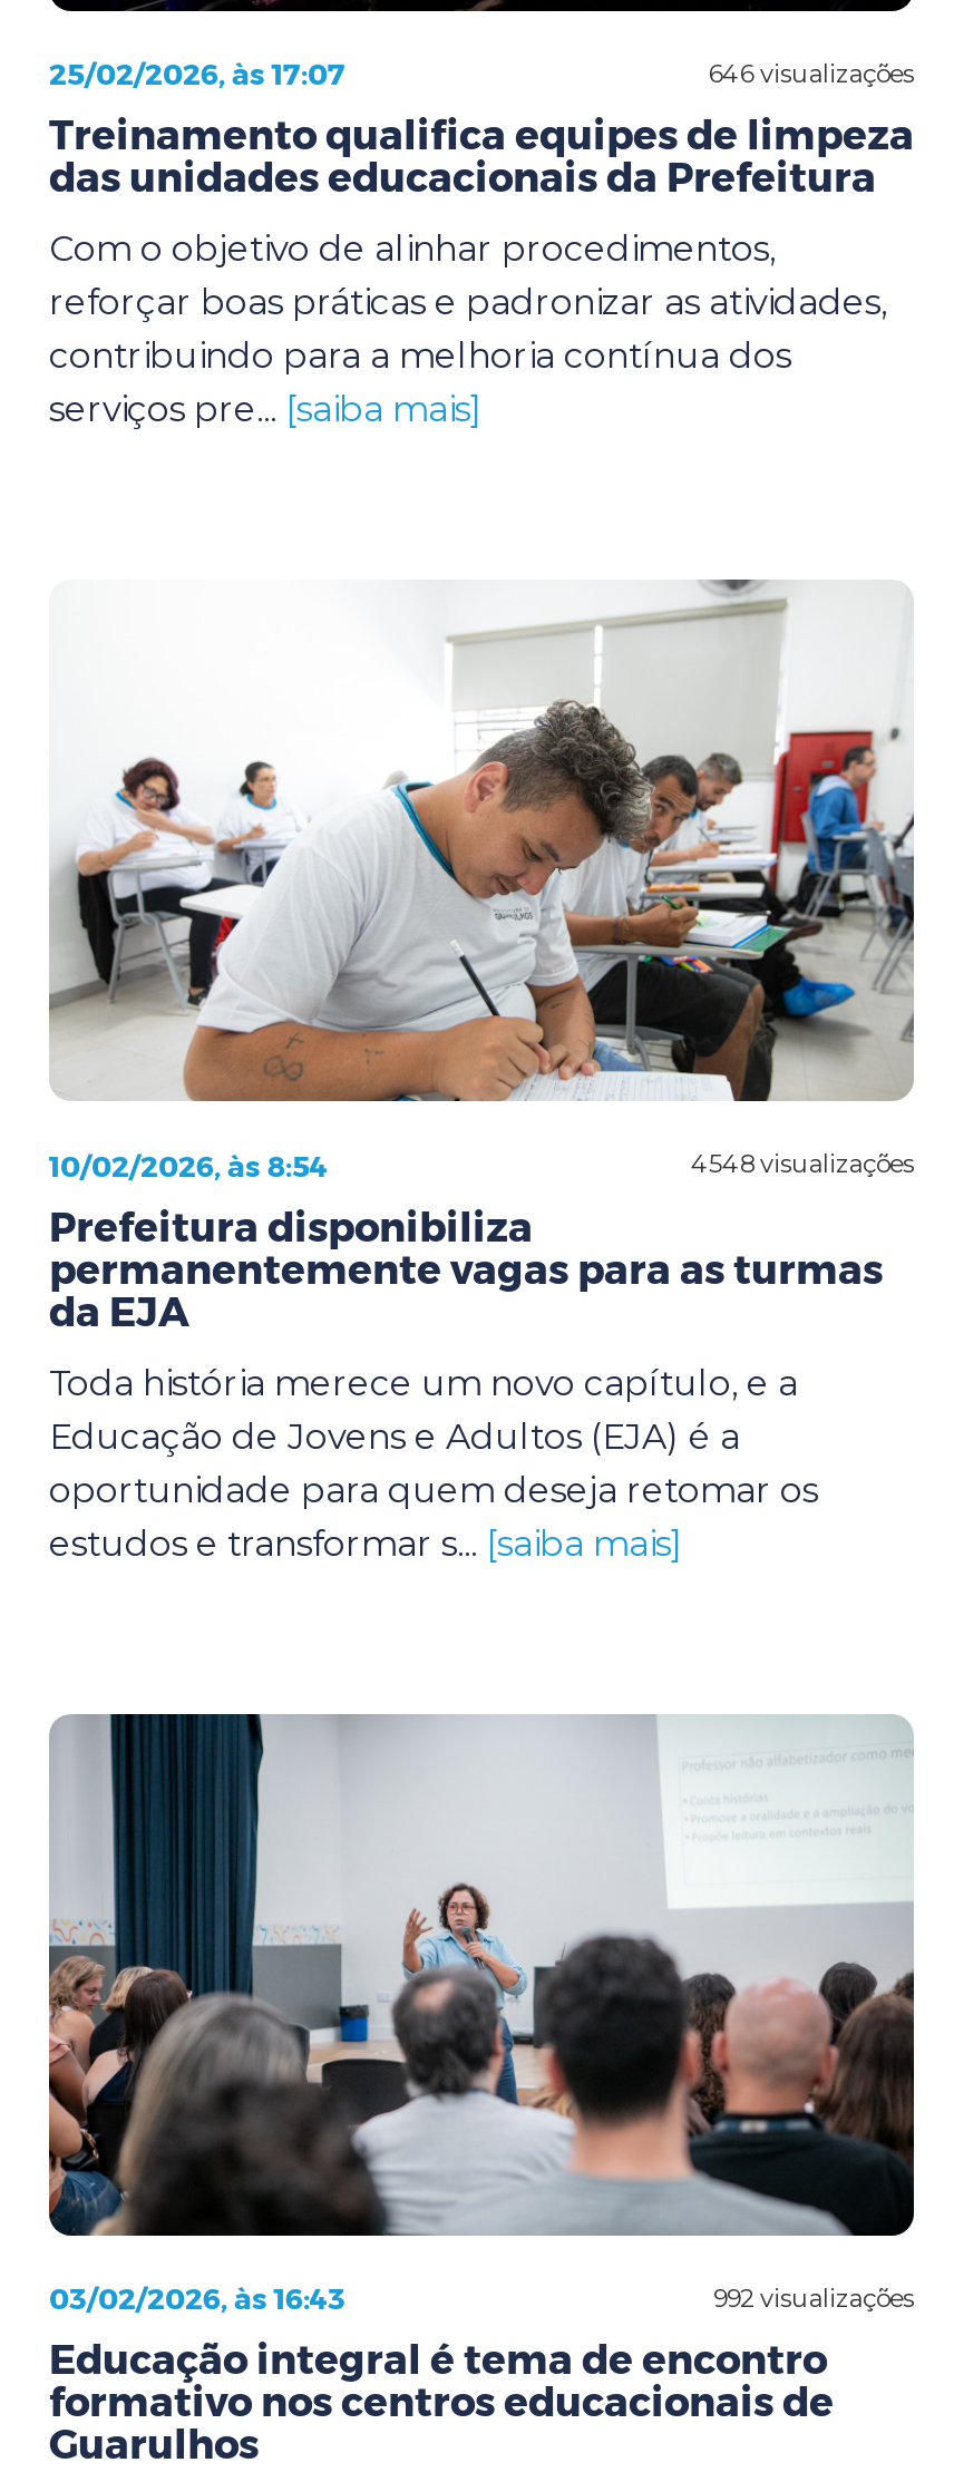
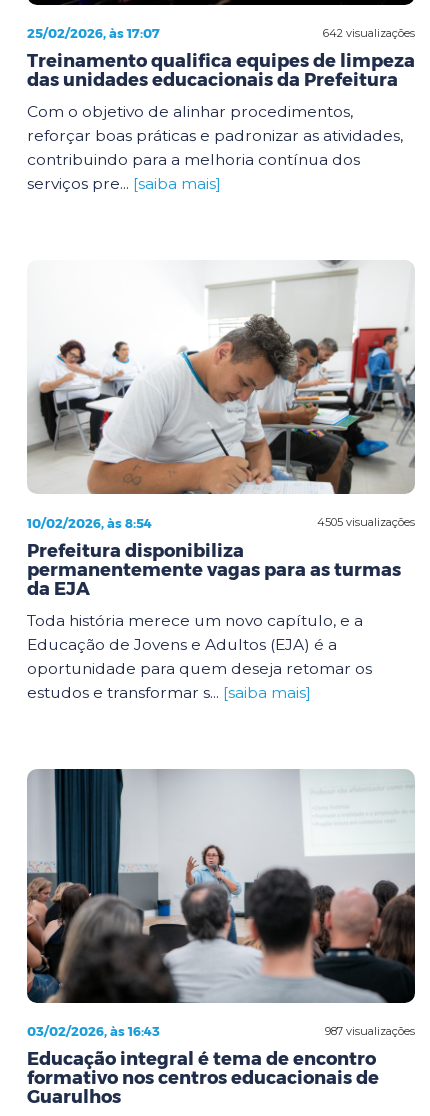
[709,57,914,88] 646 visualizações -> [323,25,415,39] 642 visualizações
[691,1148,914,1179] 4548 visualizações -> [317,515,415,529] 4505 visualizações
[713,2281,914,2313] 992 visualizações -> [325,1023,415,1037] 987 visualizações

